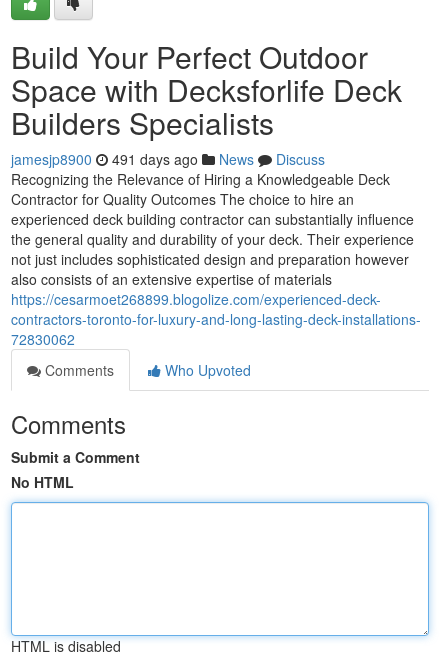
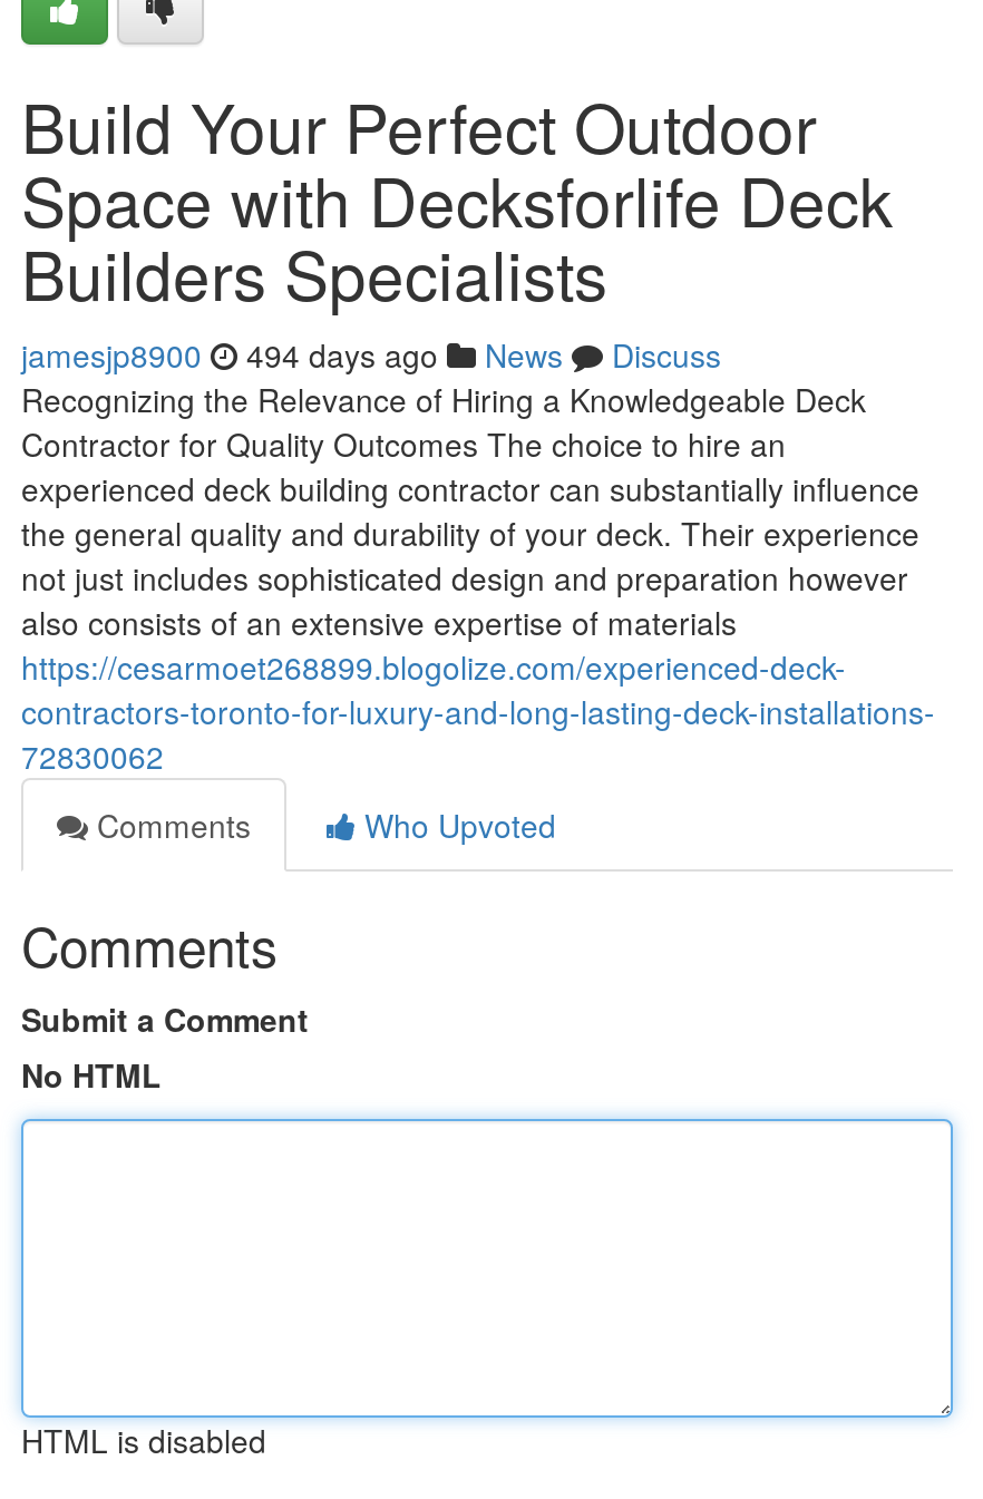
[11,149,325,169] jamesjp8900 491 days ago News Discuss -> [21,332,721,377] jamesjp8900 494 days ago News Discuss

